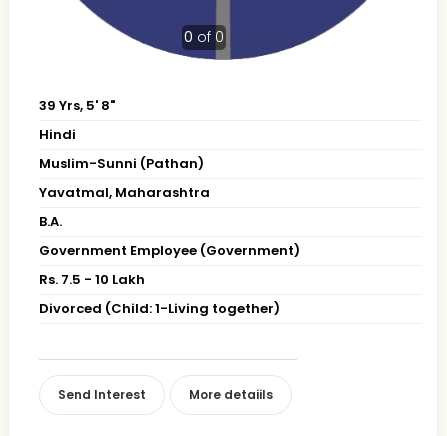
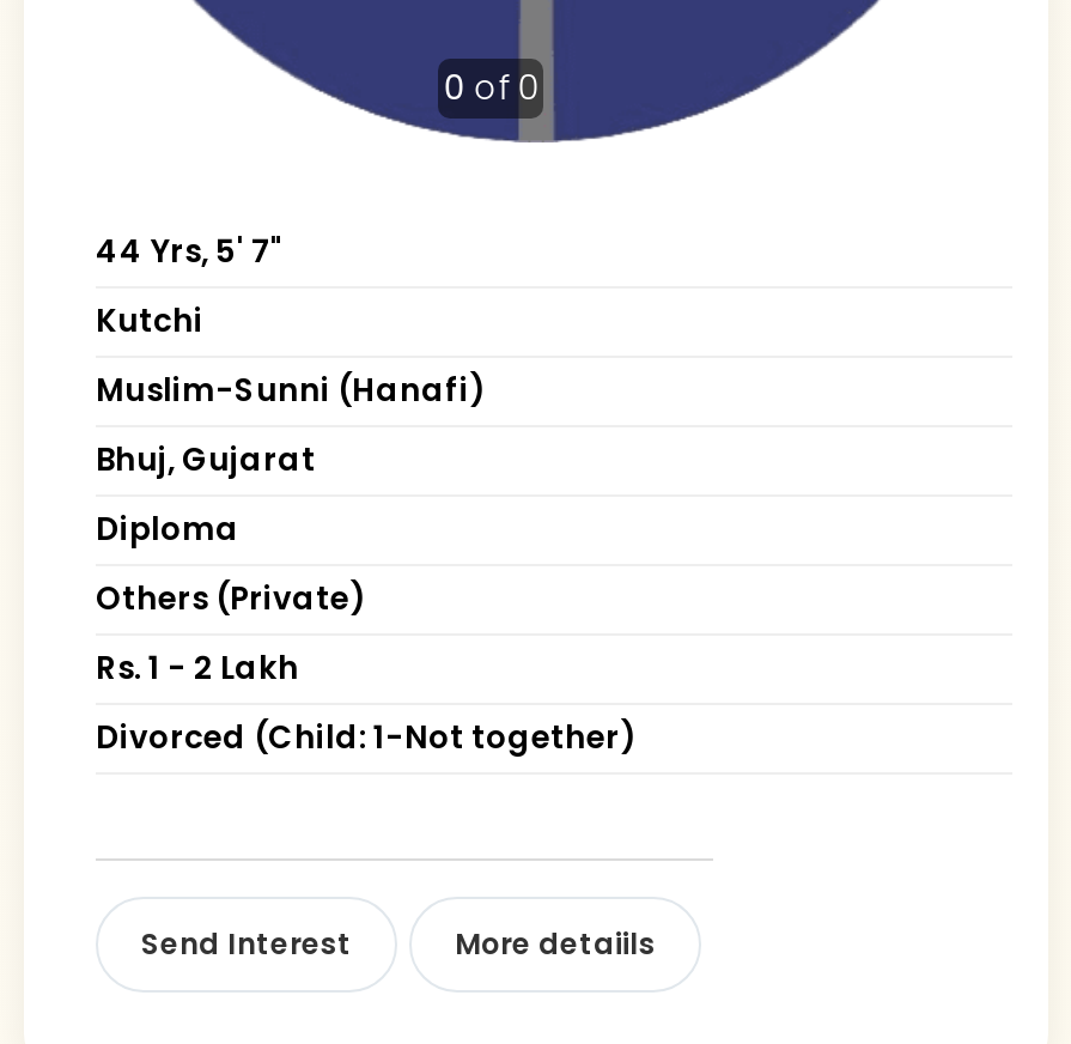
[39,96,115,115] 39 Yrs, 5' 8" -> [96,229,282,274] 44 Yrs, 5' 7"
[39,125,76,144] Hindi -> [96,298,203,344] Kutchi
[39,154,204,173] Muslim-Sunni (Pathan) -> [96,368,483,413] Muslim-Sunni (Hanafi)
[39,183,210,202] Yavatmal, Maharashtra -> [96,437,316,483] Bhuj, Gujarat
[39,212,62,231] B.A. -> [96,507,239,552] Diploma
[39,241,300,260] Government Employee (Government) -> [96,576,364,622] Others (Private)
[39,270,145,289] Rs. 7.5 - 10 Lakh -> [96,646,299,691] Rs. 1 - 2 Lakh
[39,299,280,318] Divorced (Child: 1-Living together) -> [96,715,634,760] Divorced (Child: 1-Not together)

